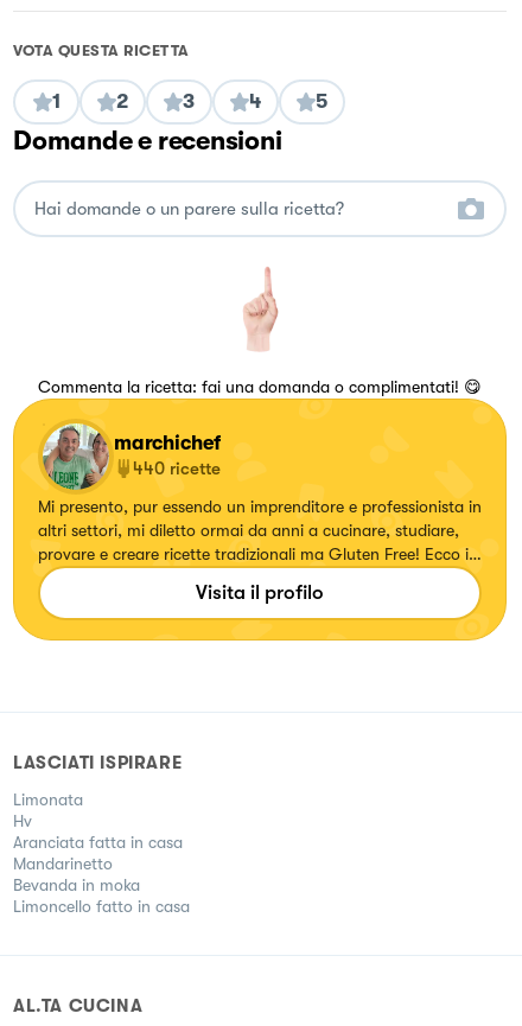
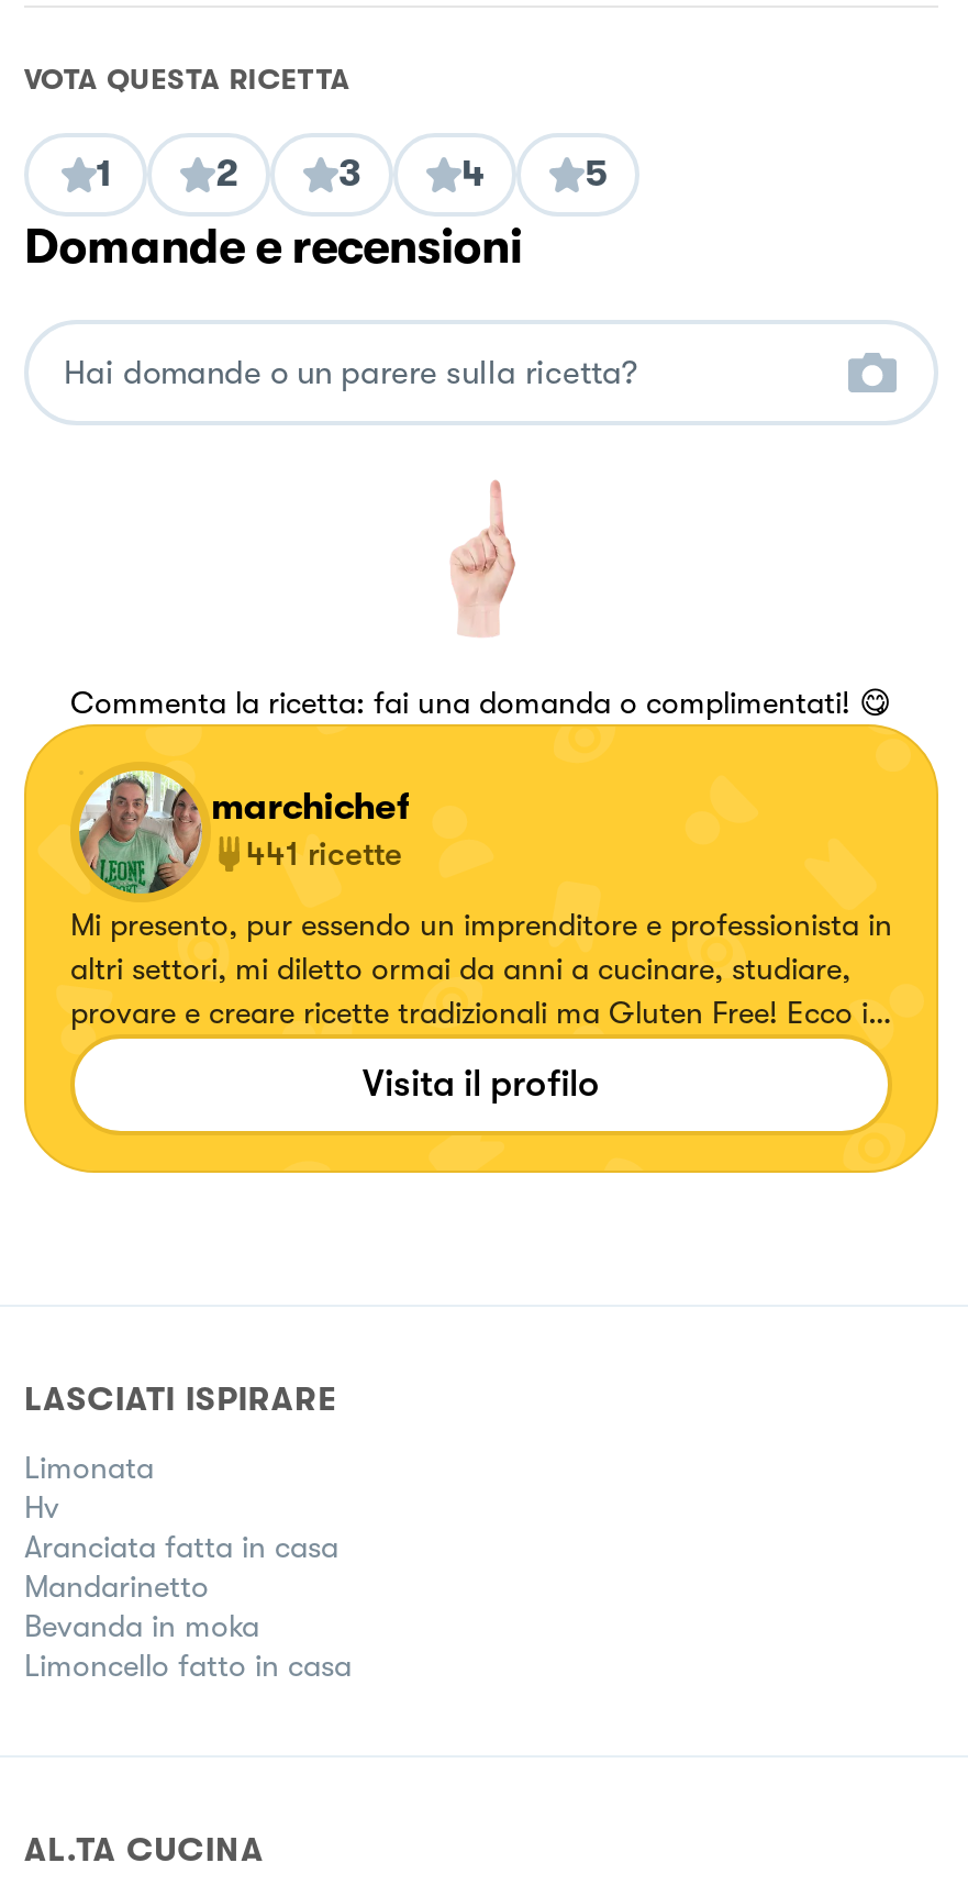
[133,458,221,479] 440 ricette -> [246,834,402,874] 441 ricette

